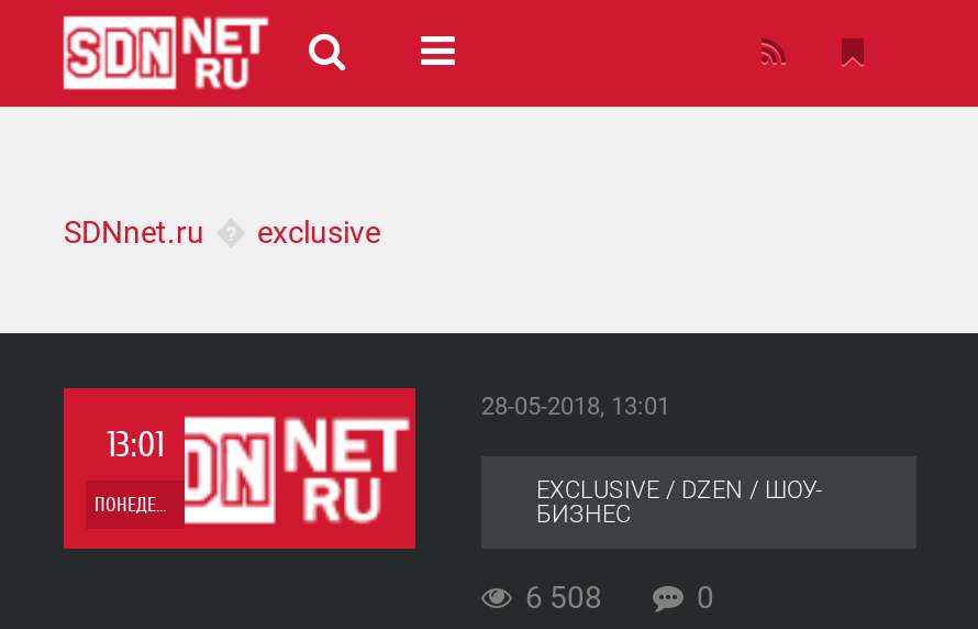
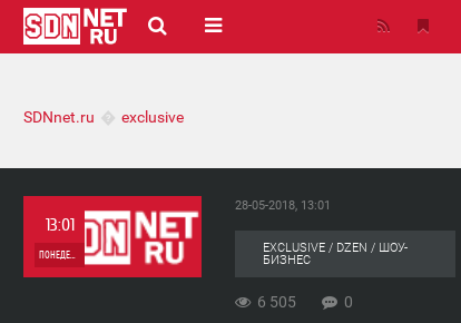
[519,580,602,615] 6 508 -> [254,293,296,311] 6 505

